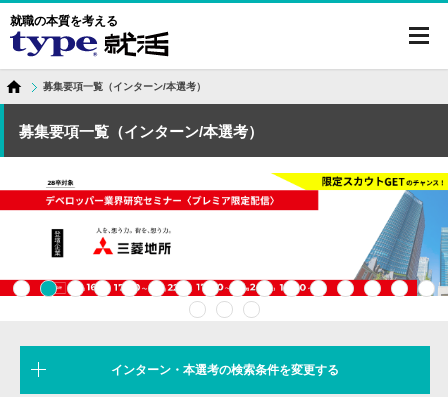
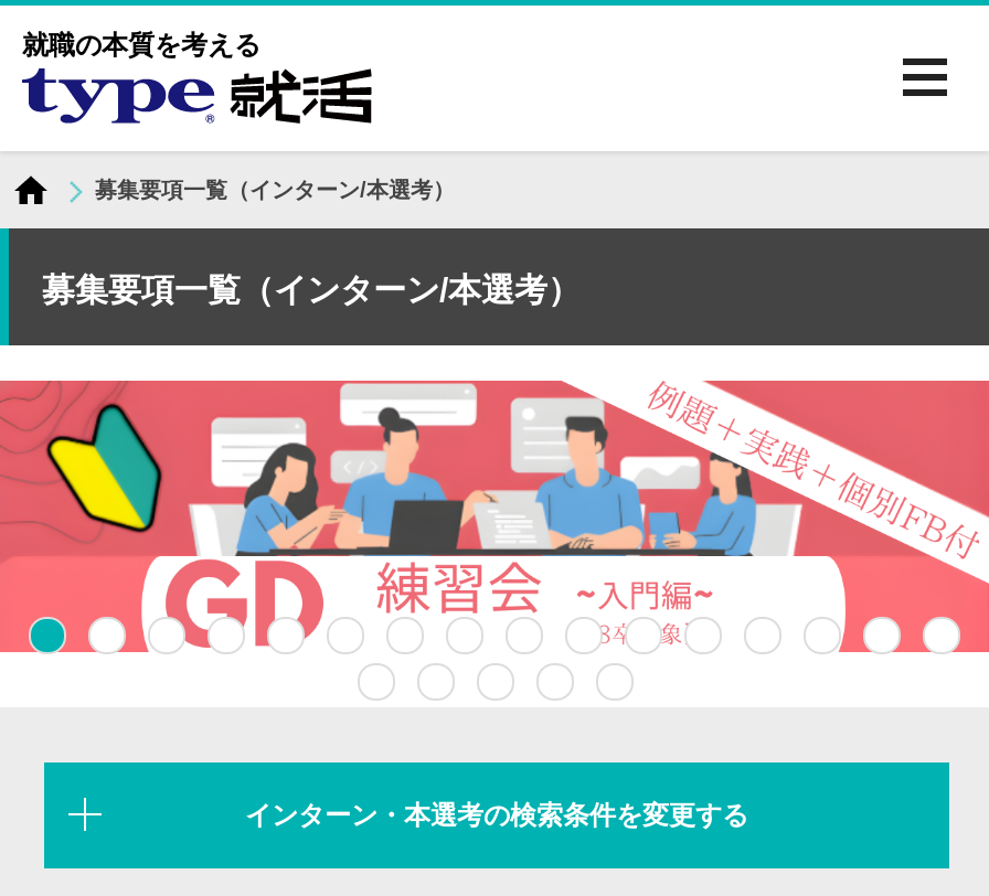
[3,172,445,297] [image] -> [7,378,982,654] [image]

